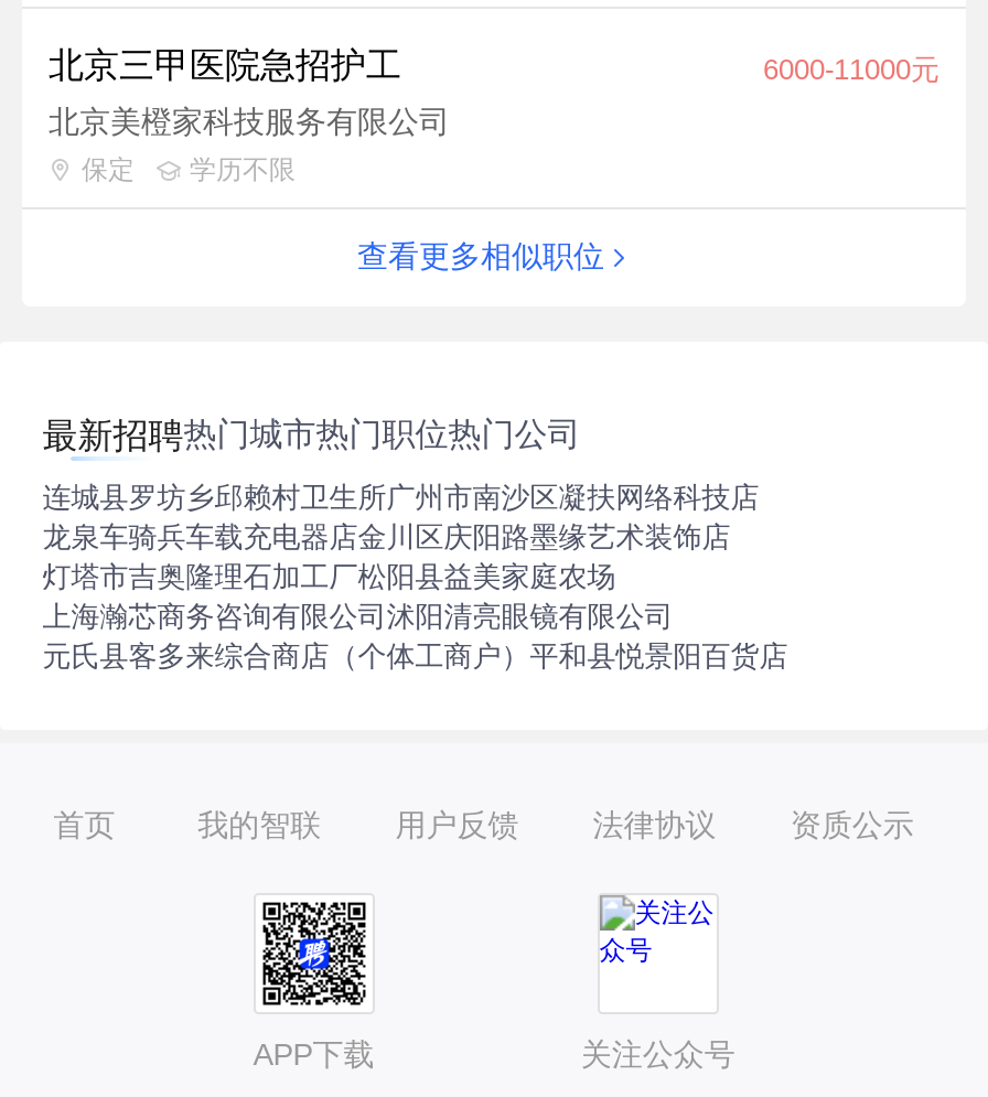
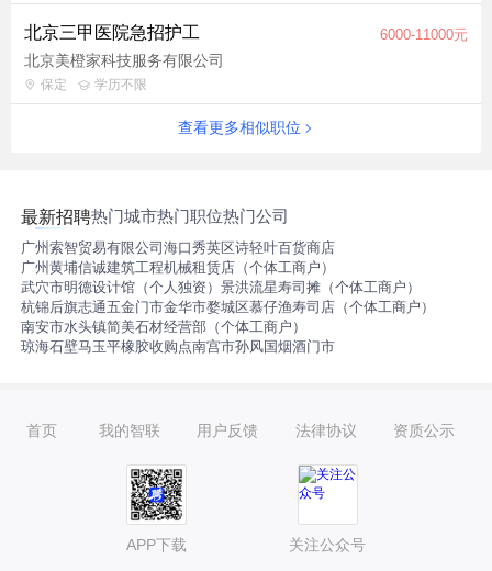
[42,482,788,674] 连城县罗坊乡邱赖村卫生所广州市南沙区凝扶网络科技店 | 龙泉车骑兵车载充电器店金川区庆阳路墨缘艺术装饰店 | 灯塔市吉奥隆理石加工厂松阳县益美家庭农场 | 上海瀚芯商务咨询有限公司沭阳清亮眼镜有限公司 | 元氏县客多来综合商店（个体工商户）平和县悦景阳百货店 -> [21,240,435,355] 广州索智贸易有限公司海口秀英区诗轻叶百货商店 | 广州黄埔信诚建筑工程机械租赁店（个体工商户） | 武穴市明德设计馆（个人独资）景洪流星寿司摊（个体工商户） | 杭锦后旗志通五金门市金华市婺城区慕仔渔寿司店（个体工商户） | 南安市水头镇简美石材经营部（个体工商户） | 琼海石壁马玉平橡胶收购点南宫市孙风国烟酒门市

